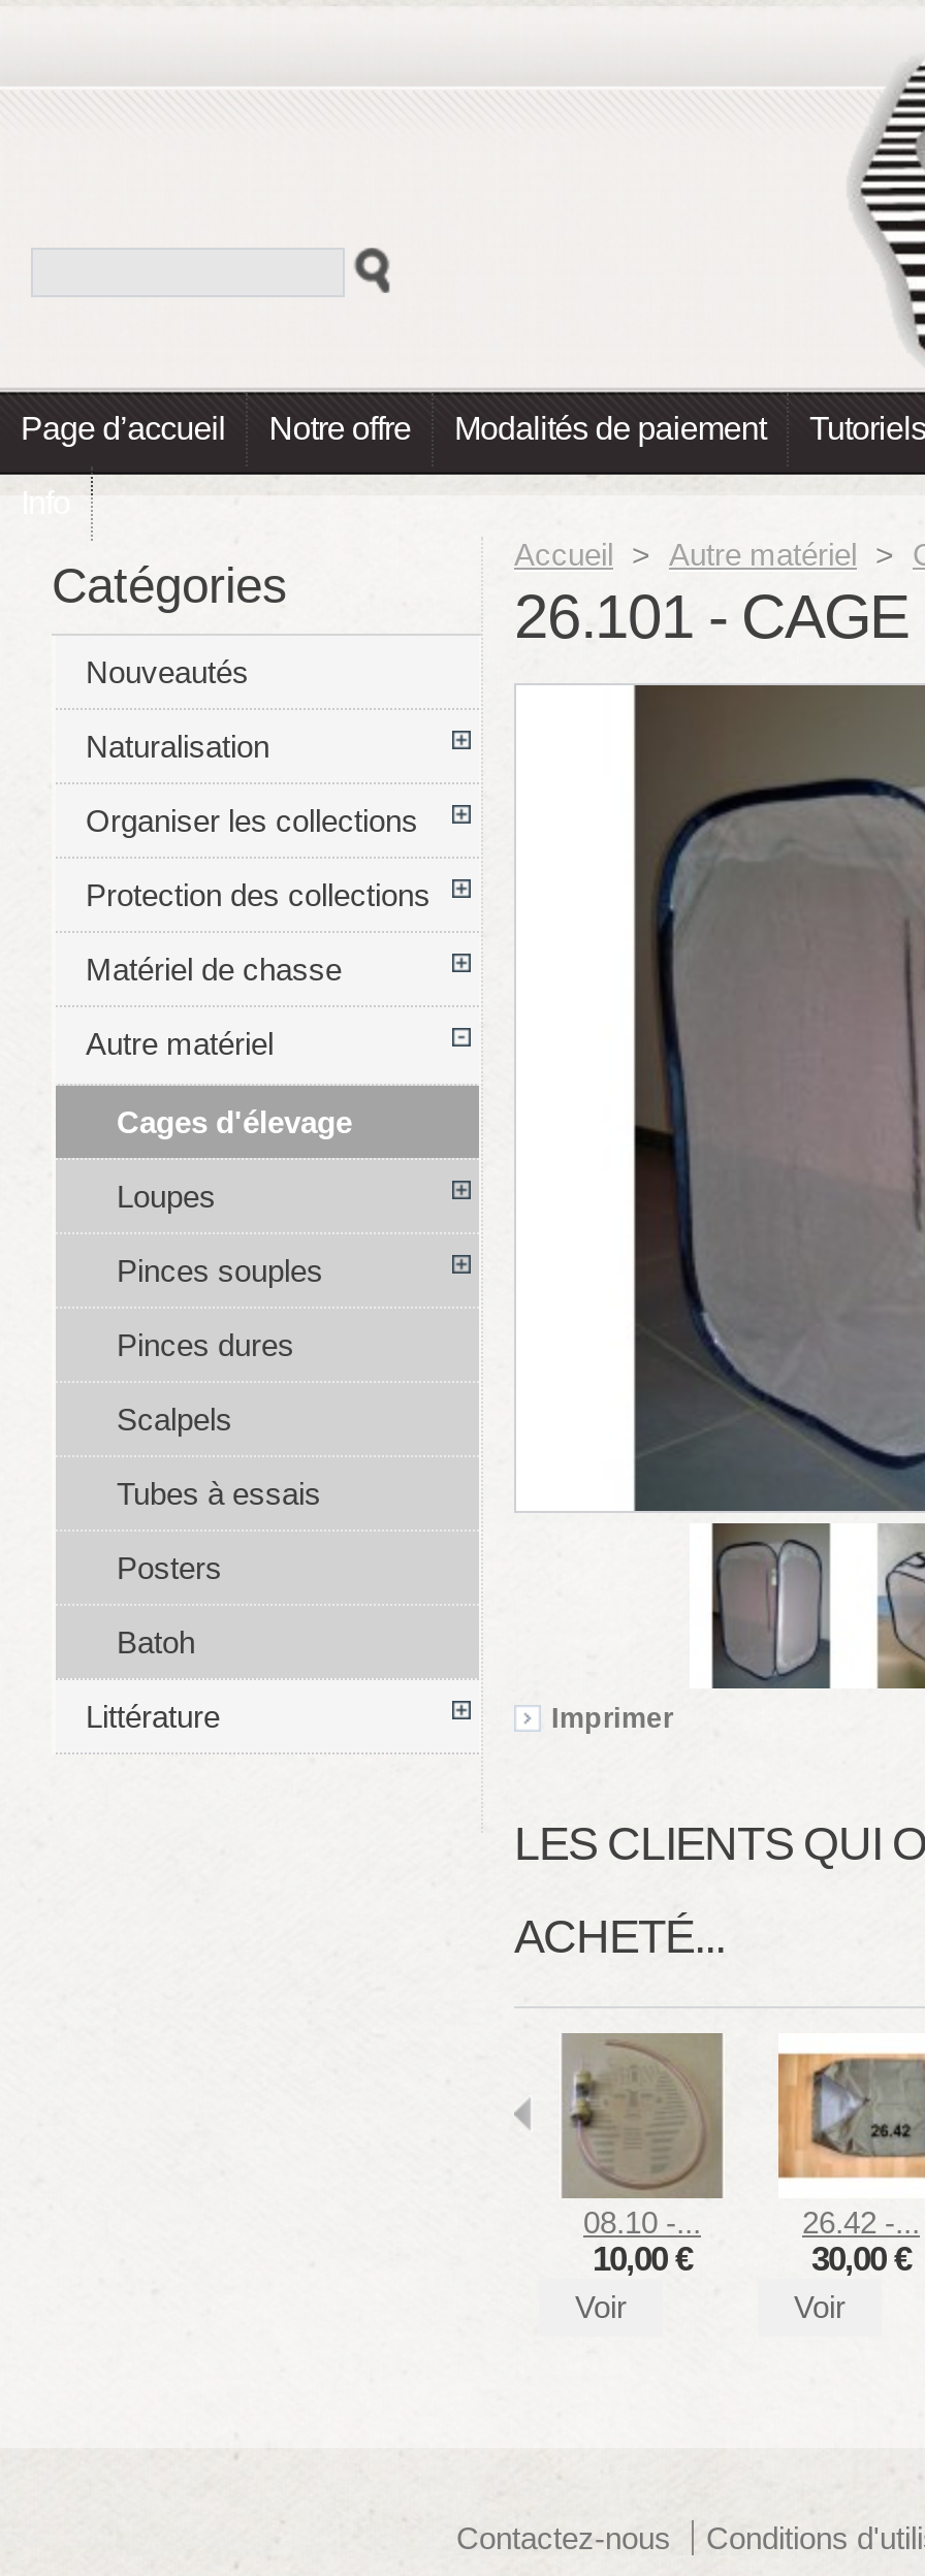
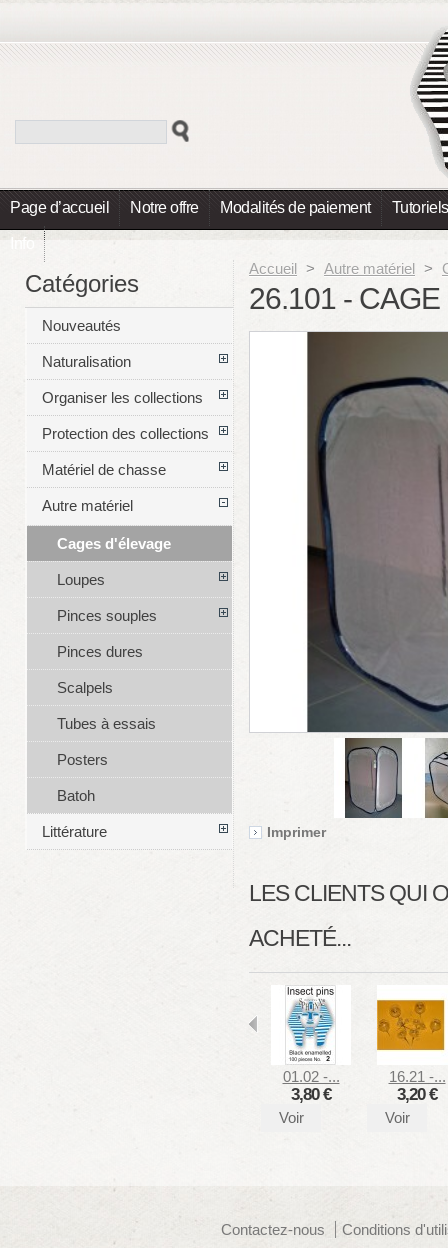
[560,2031,725,2239] [image] | 08.10 -... -> [272,985,350,1084] [image] | 01.02 -...
[776,2052,920,2239] [image] | 26.42 -... -> [377,995,445,1084] [image] | 16.21 -...
[593,2239,692,2276] 10,00 € -> [291,1084,331,1102] 3,80 €
[811,2239,911,2276] 30,00 € -> [397,1084,437,1102] 3,20 €

